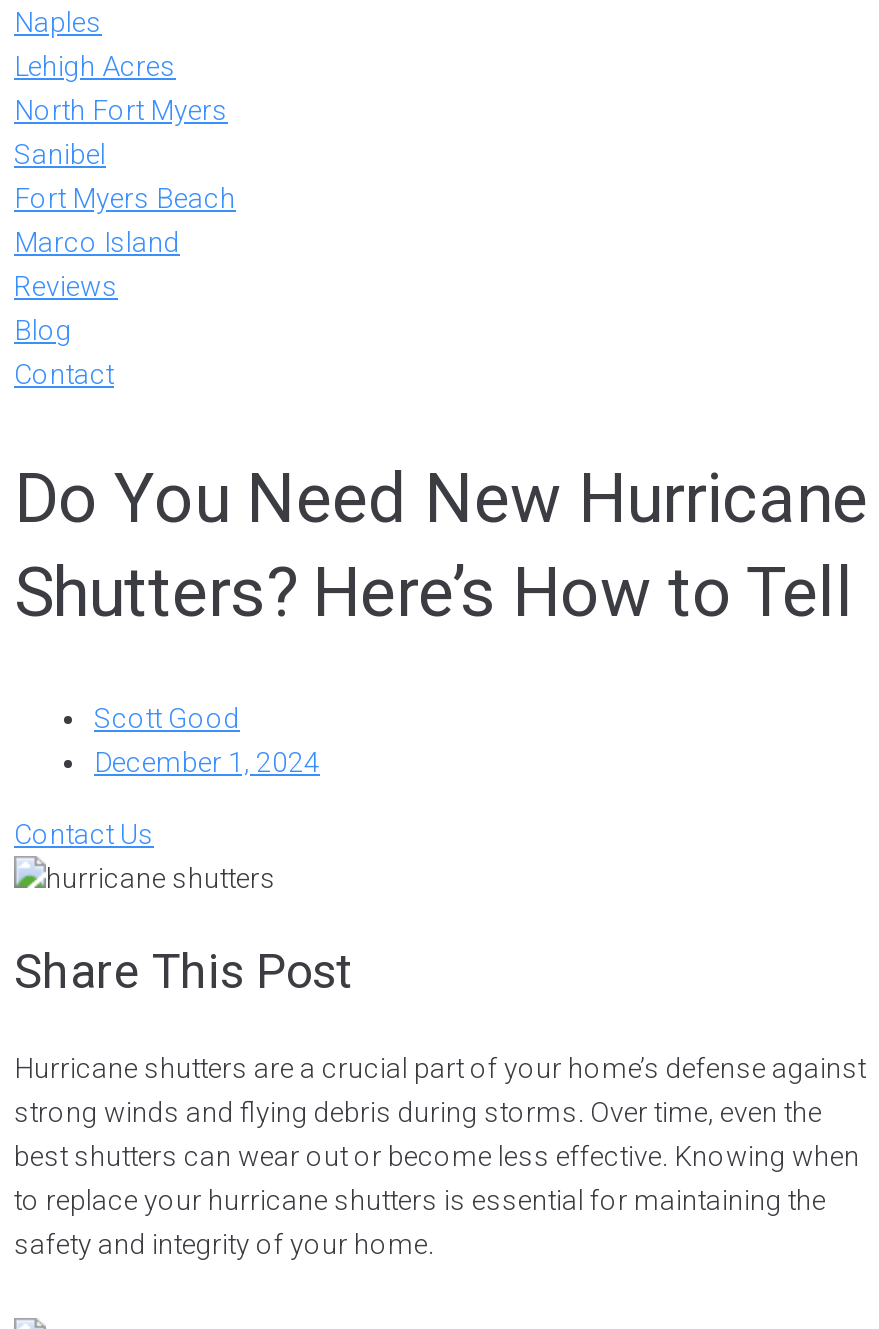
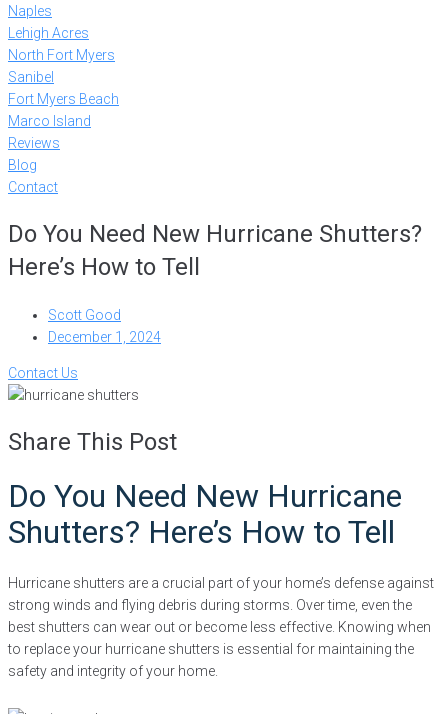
moved [14,702,352,1000] -> [8,307,177,455]: Scott Good | December 1, 2024 | Contact Us | Share This Post
none -> [8,477,402,551] Do You Need New Hurricane | Shutters? Here’s How to Tell

